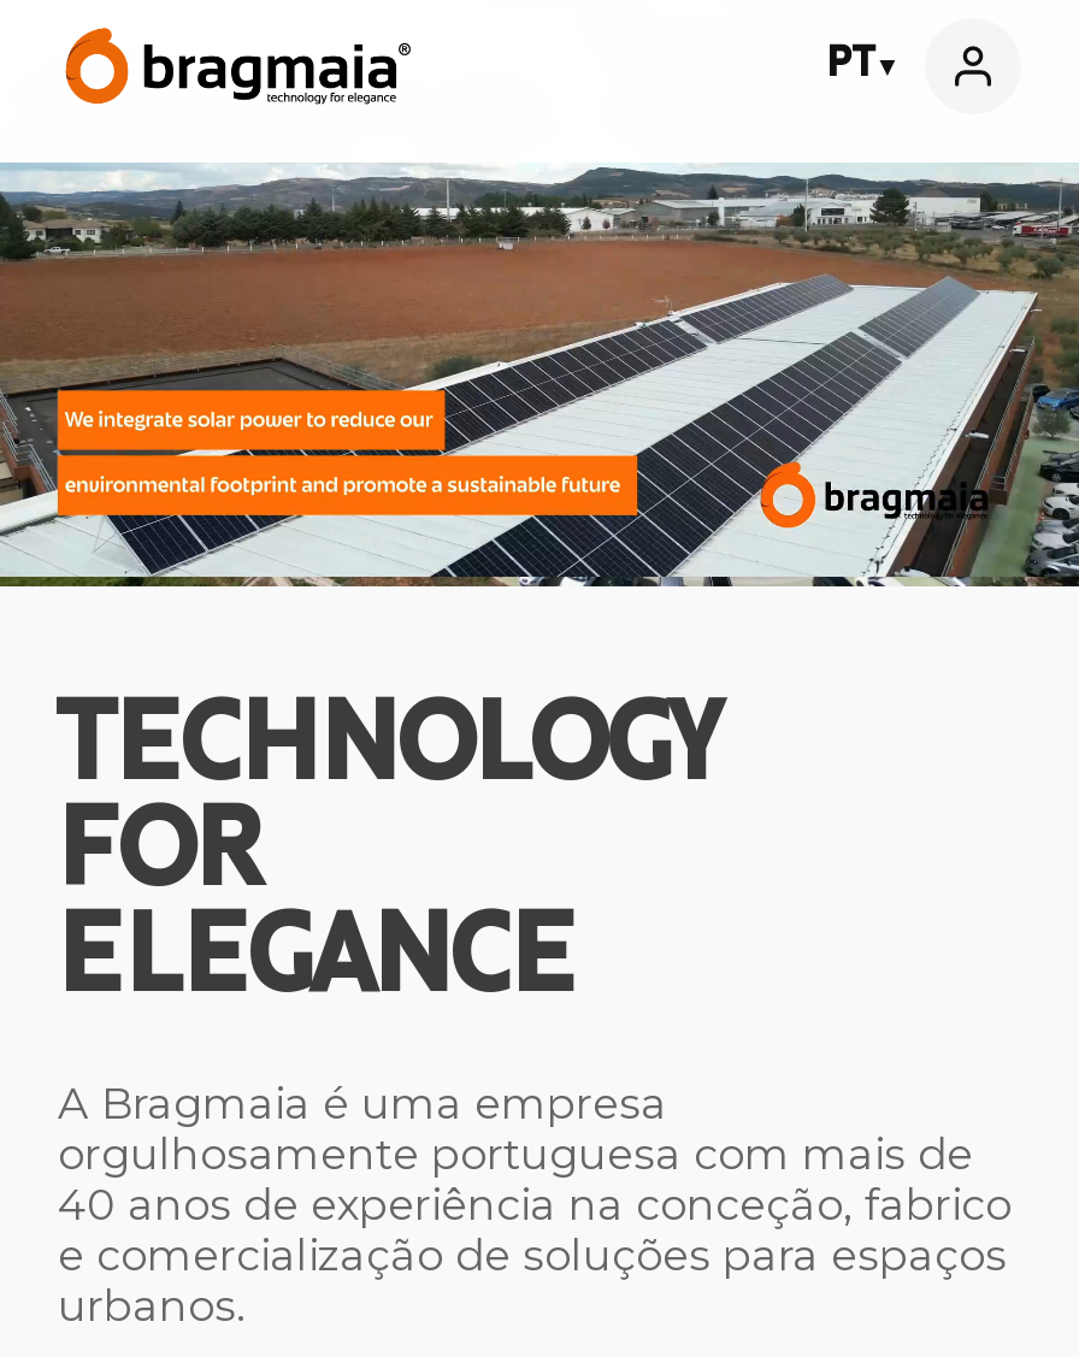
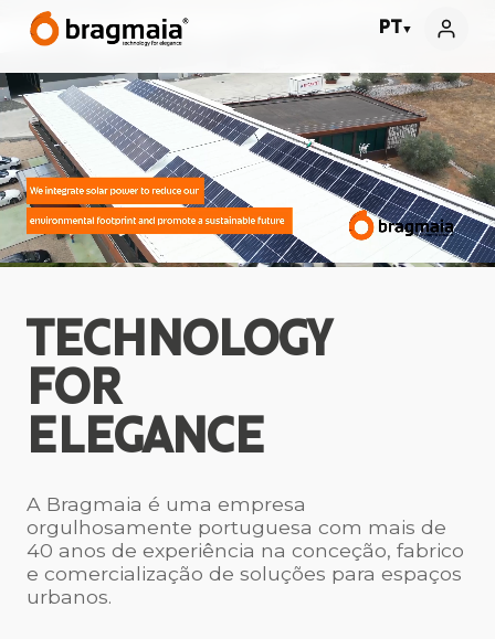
[7,163,1072,579] [image] -> [3,72,492,264] [image]

